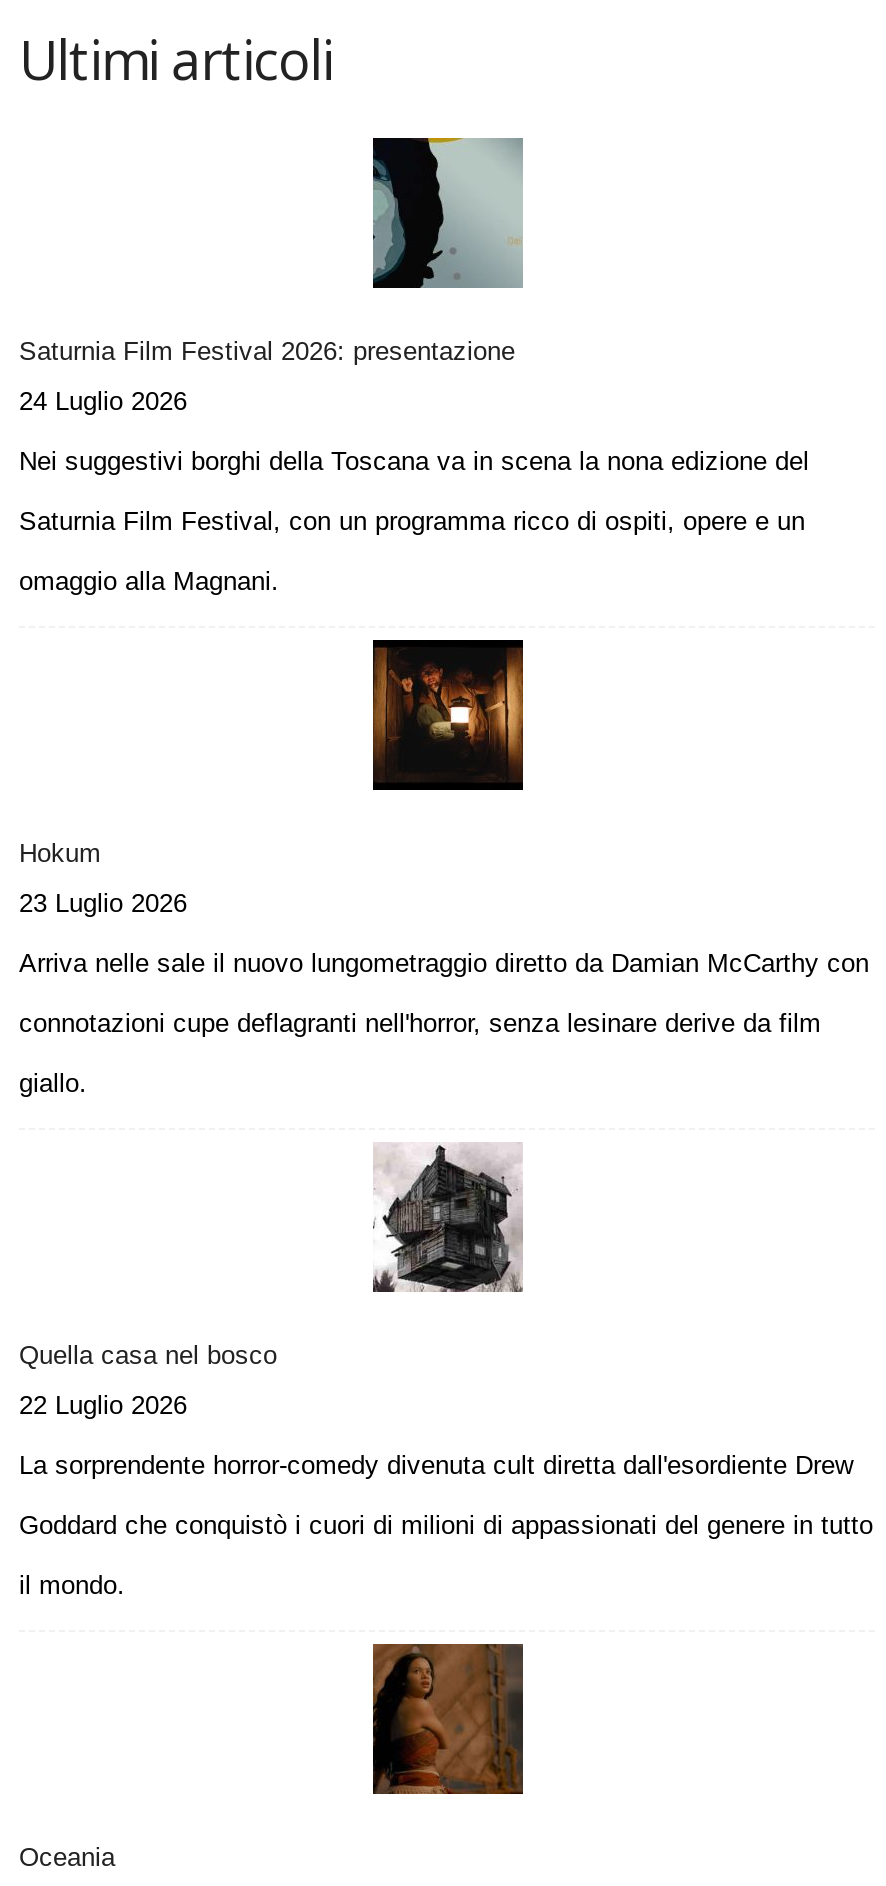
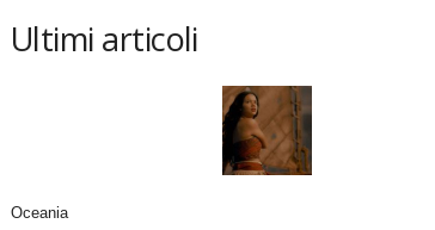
[19,136,809,596] [image] | Saturnia Film Festival 2026: presentazione | 24 Luglio 2026 | Nei suggestivi borghi della Toscana va in scena la nona edizione del | Saturnia Film Festival, con un programma ricco di ospiti, opere e un | omaggio alla Magnani. -> none
[19,638,869,1098] [image] | Hokum | 23 Luglio 2026 | Arriva nelle sale il nuovo lungometraggio diretto da Damian McCarthy con | connotazioni cupe deflagranti nell'horror, senza lesinare derive da film | giallo. -> none
[19,1142,873,1600] [image] | Quella casa nel bosco | 22 Luglio 2026 | La sorprendente horror-comedy divenuta cult diretta dall'esordiente Drew | Goddard che conquistò i cuori di milioni di appassionati del genere in tutto | il mondo. -> none

